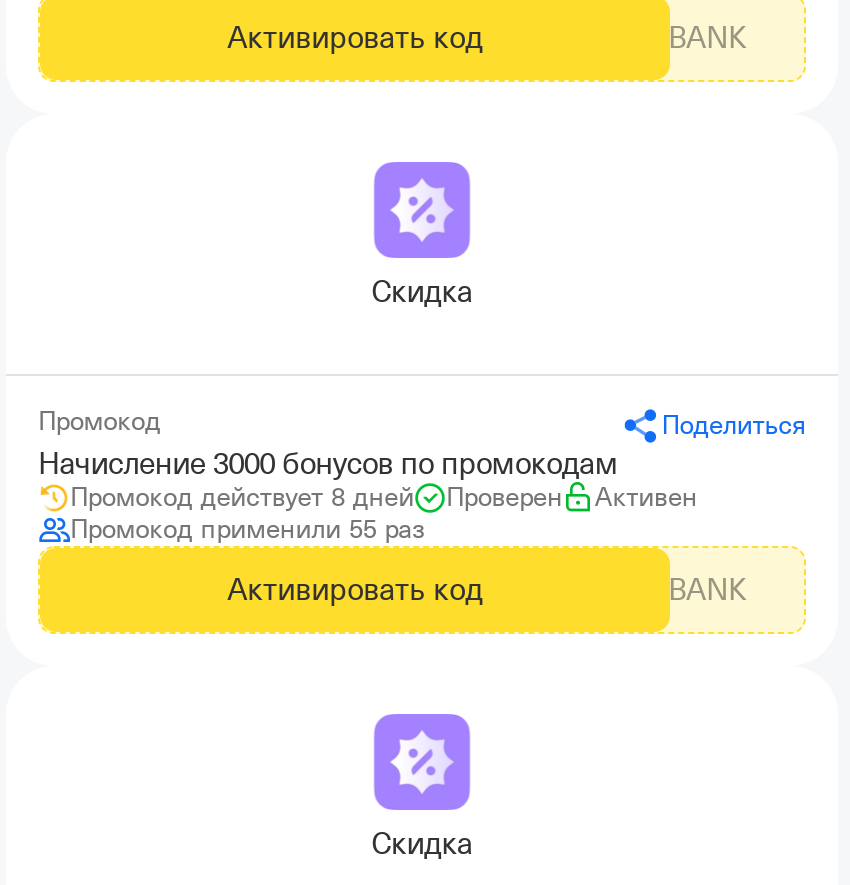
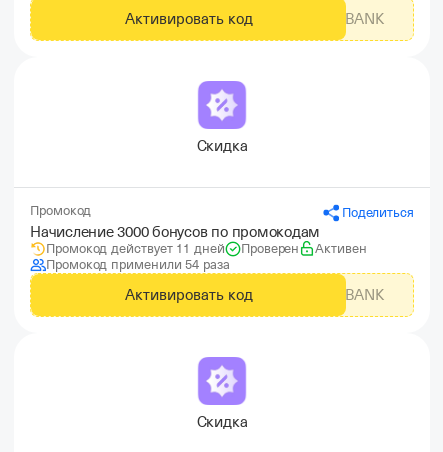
[70,482,414,512] Промокод действует 8 дней -> [46,241,225,256] Промокод действует 11 дней
[70,514,424,544] Промокод применили 55 раз -> [46,257,230,272] Промокод применили 54 раза

